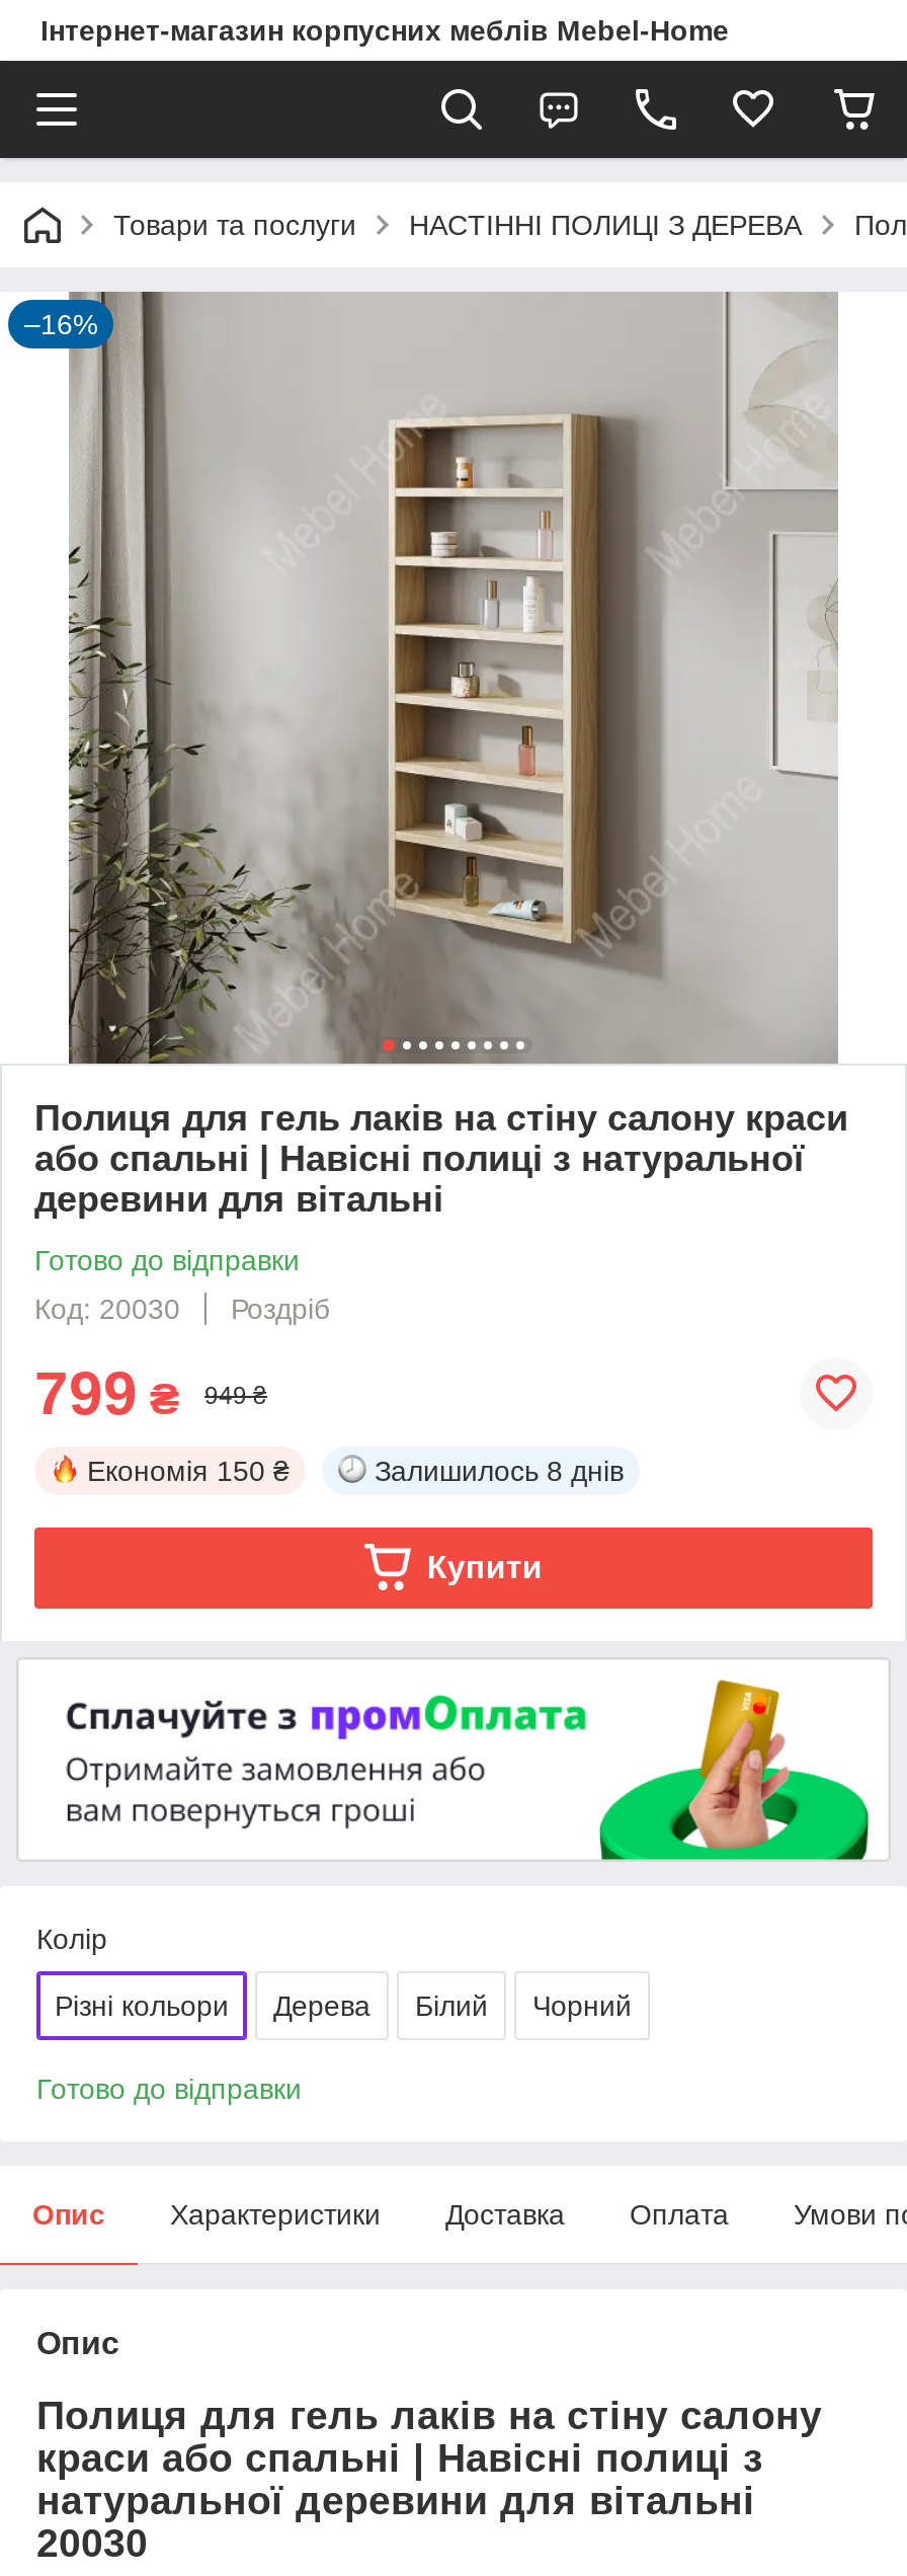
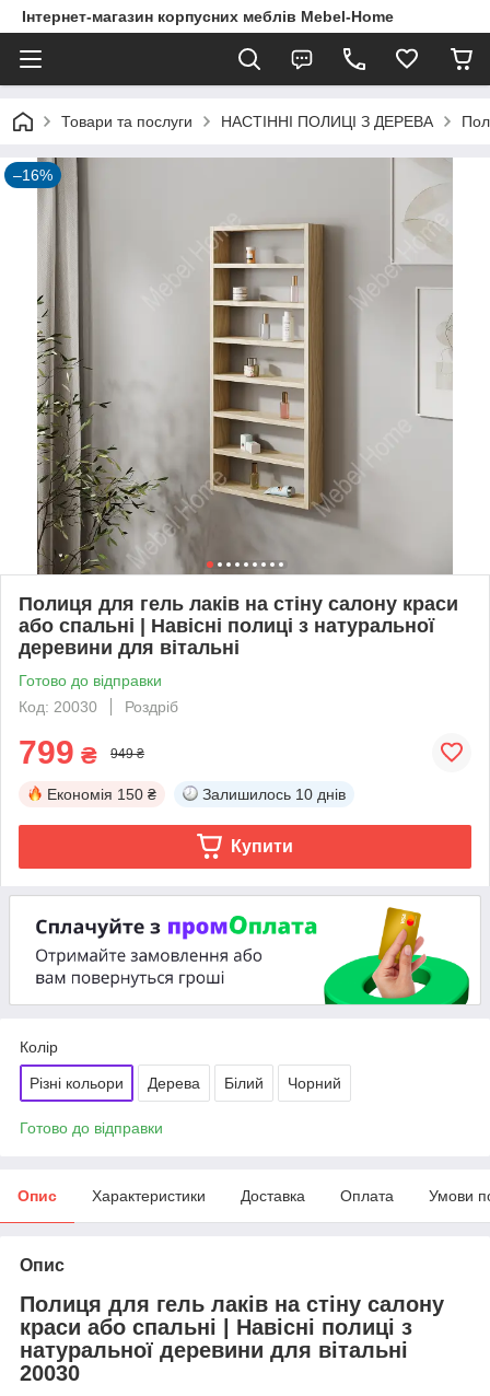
[375,1454,624,1487] Залишилось 8 днів -> [202,785,346,803] Залишилось 10 днів

